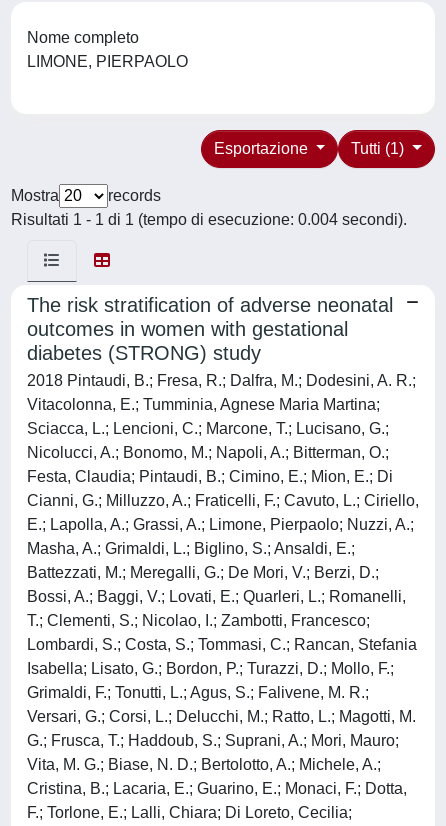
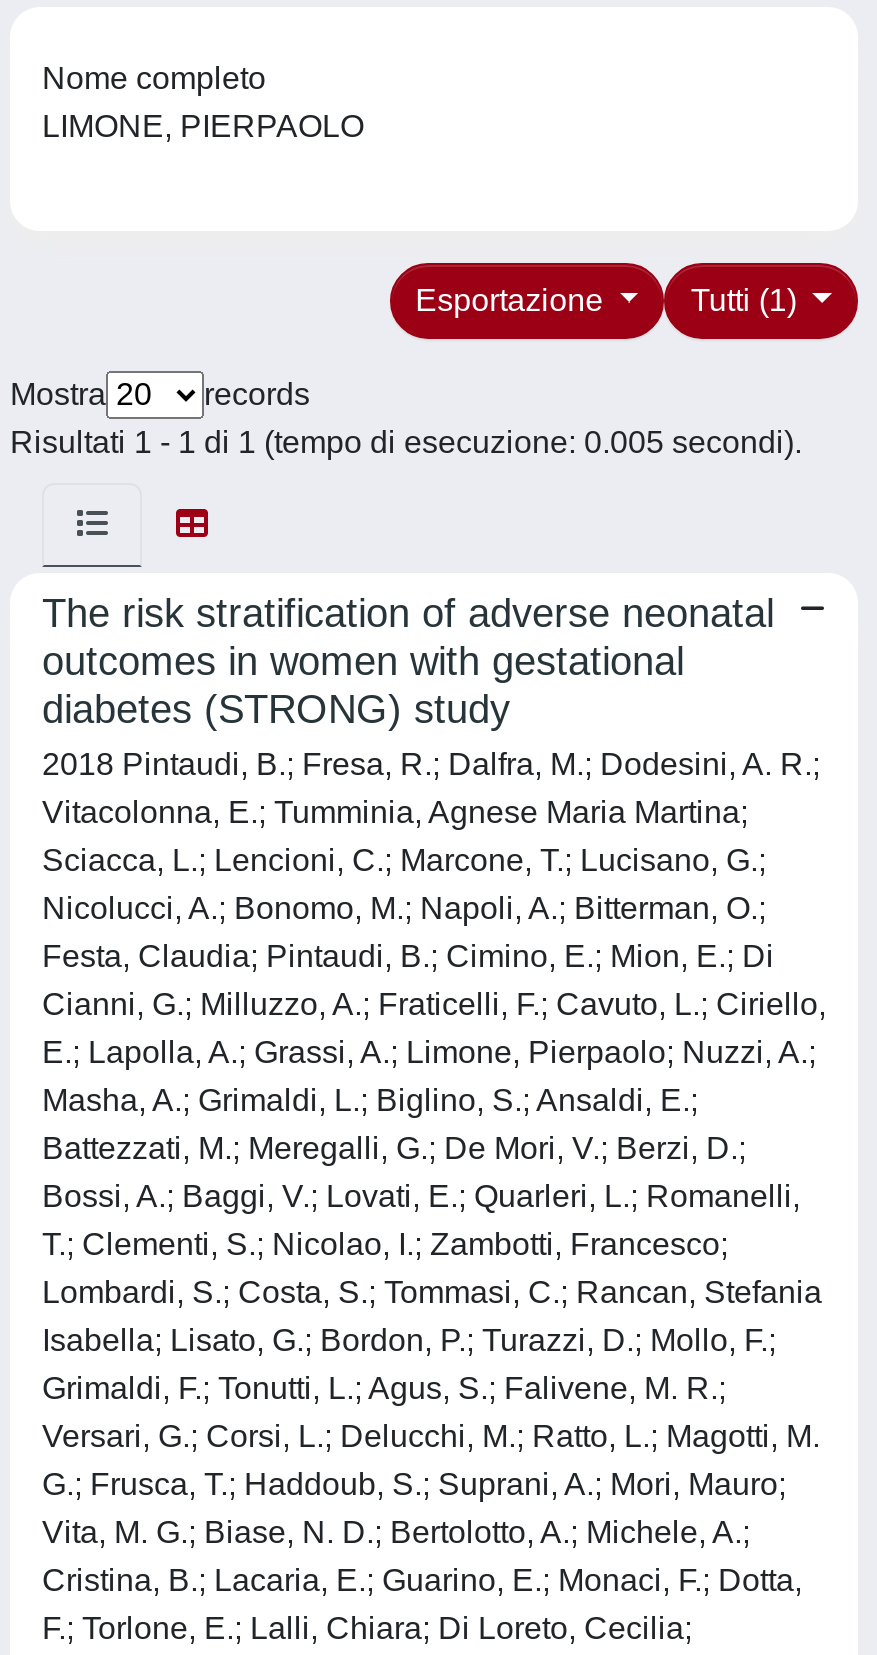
[11,211,407,228] Risultati 1 - 1 di 1 (tempo di esecuzione: 0.004 secondi). -> [10,425,802,459] Risultati 1 - 1 di 1 (tempo di esecuzione: 0.005 secondi).

